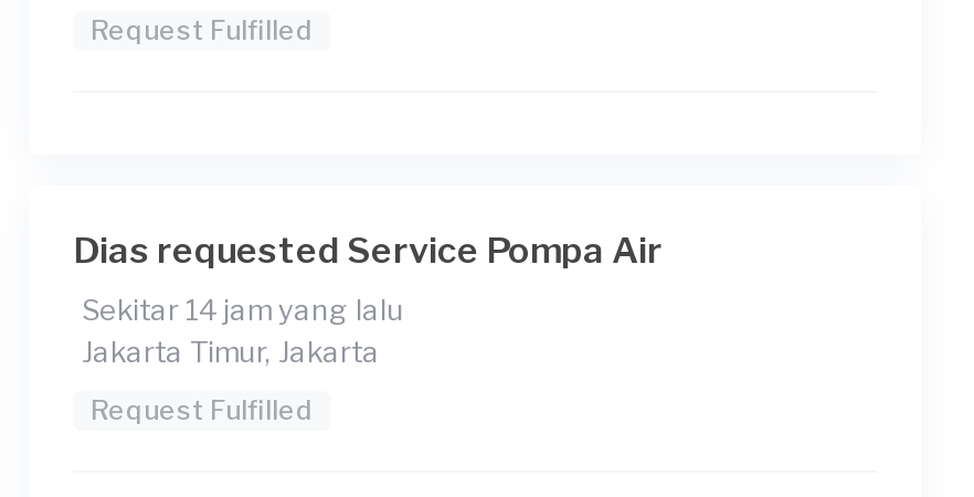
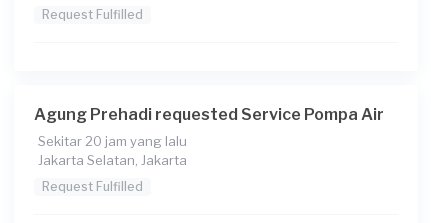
[73,230,663,272] Dias requested Service Pompa Air -> [34,105,384,124] Agung Prehadi requested Service Pompa Air
[82,292,404,369] Sekitar 14 jam yang lalu | Jakarta Timur, Jakarta -> [38,133,187,168] Sekitar 20 jam yang lalu | Jakarta Selatan, Jakarta

